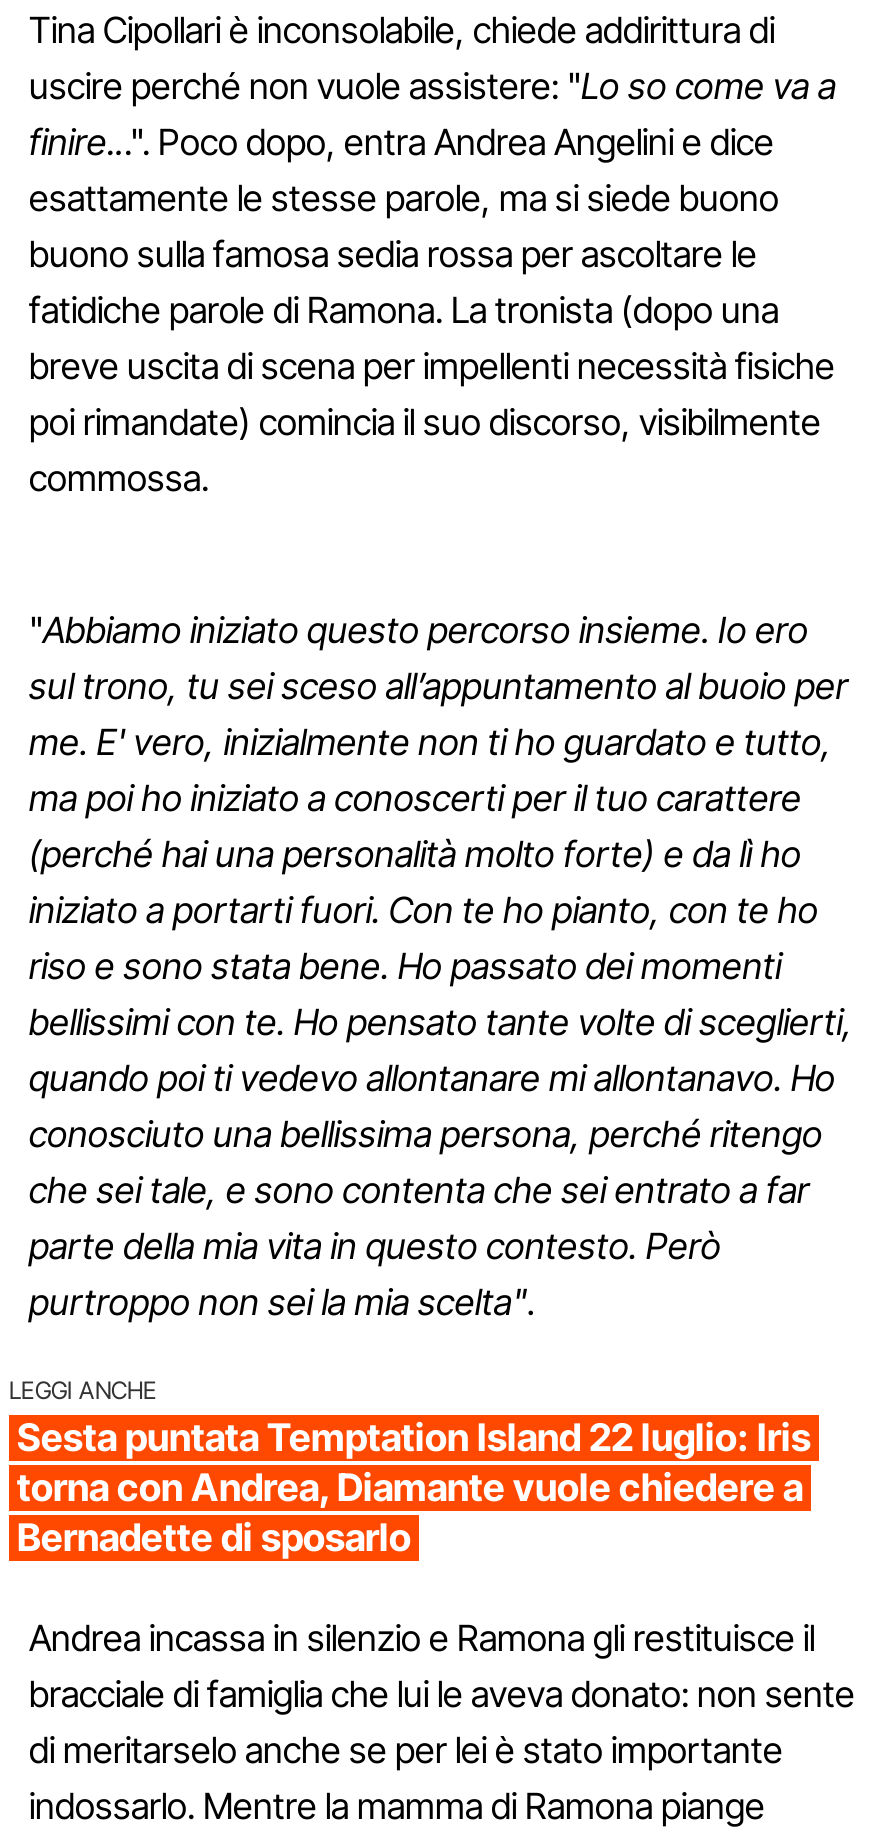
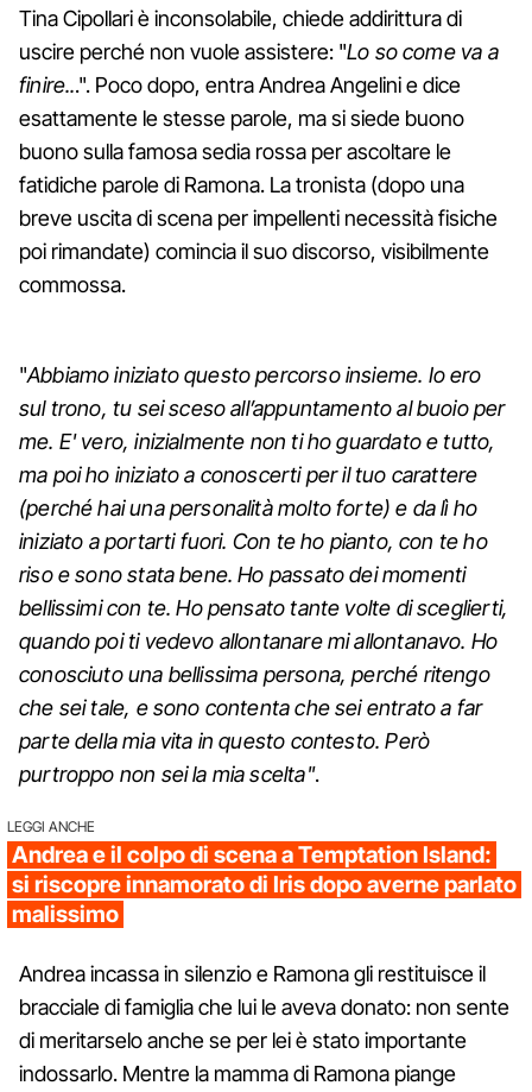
[17,1415,811,1561] Sesta puntata Temptation Island 22 luglio: Iris | torna con Andrea, Diamante vuole chiedere a | Bernadette di sposarlo -> [12,841,517,928] Andrea e il colpo di scena a Temptation Island: | si riscopre innamorato di Iris dopo averne parlato | malissimo

